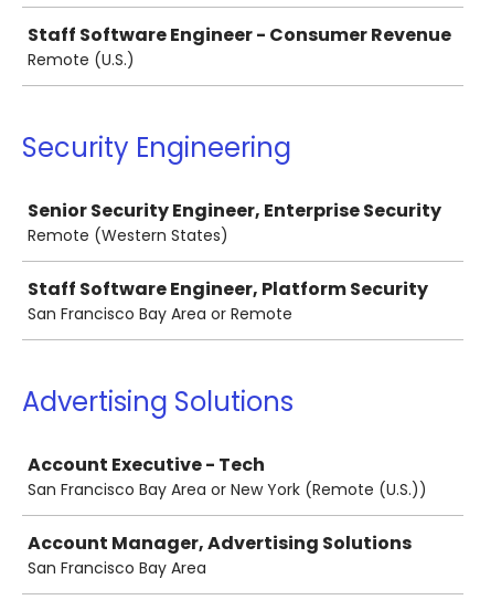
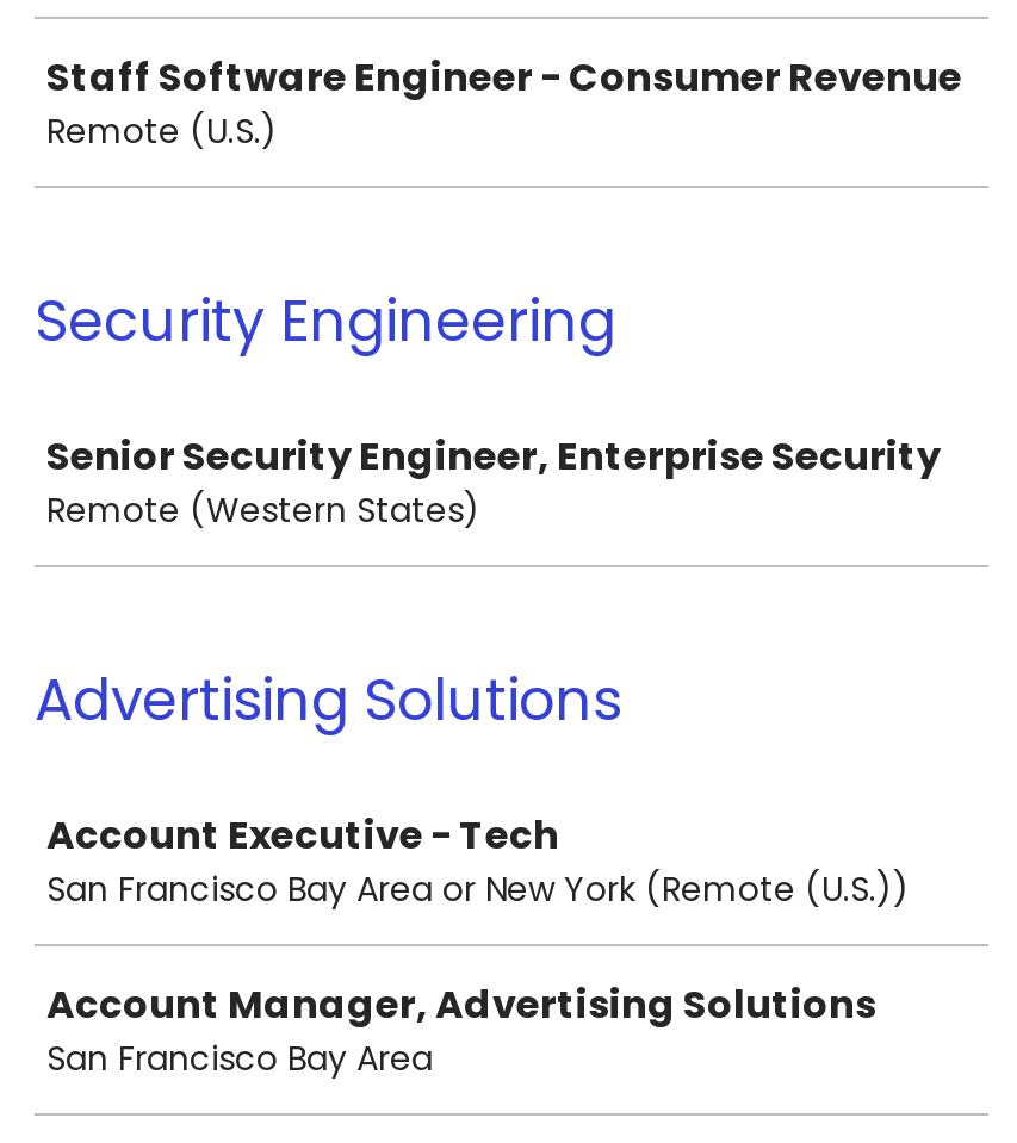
[28,276,428,325] Staff Software Engineer, Platform Security | San Francisco Bay Area or Remote -> none

